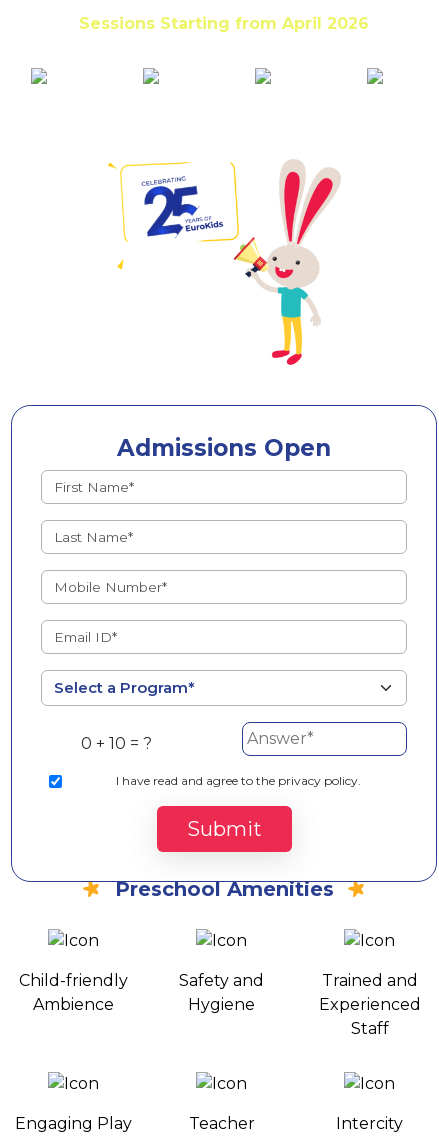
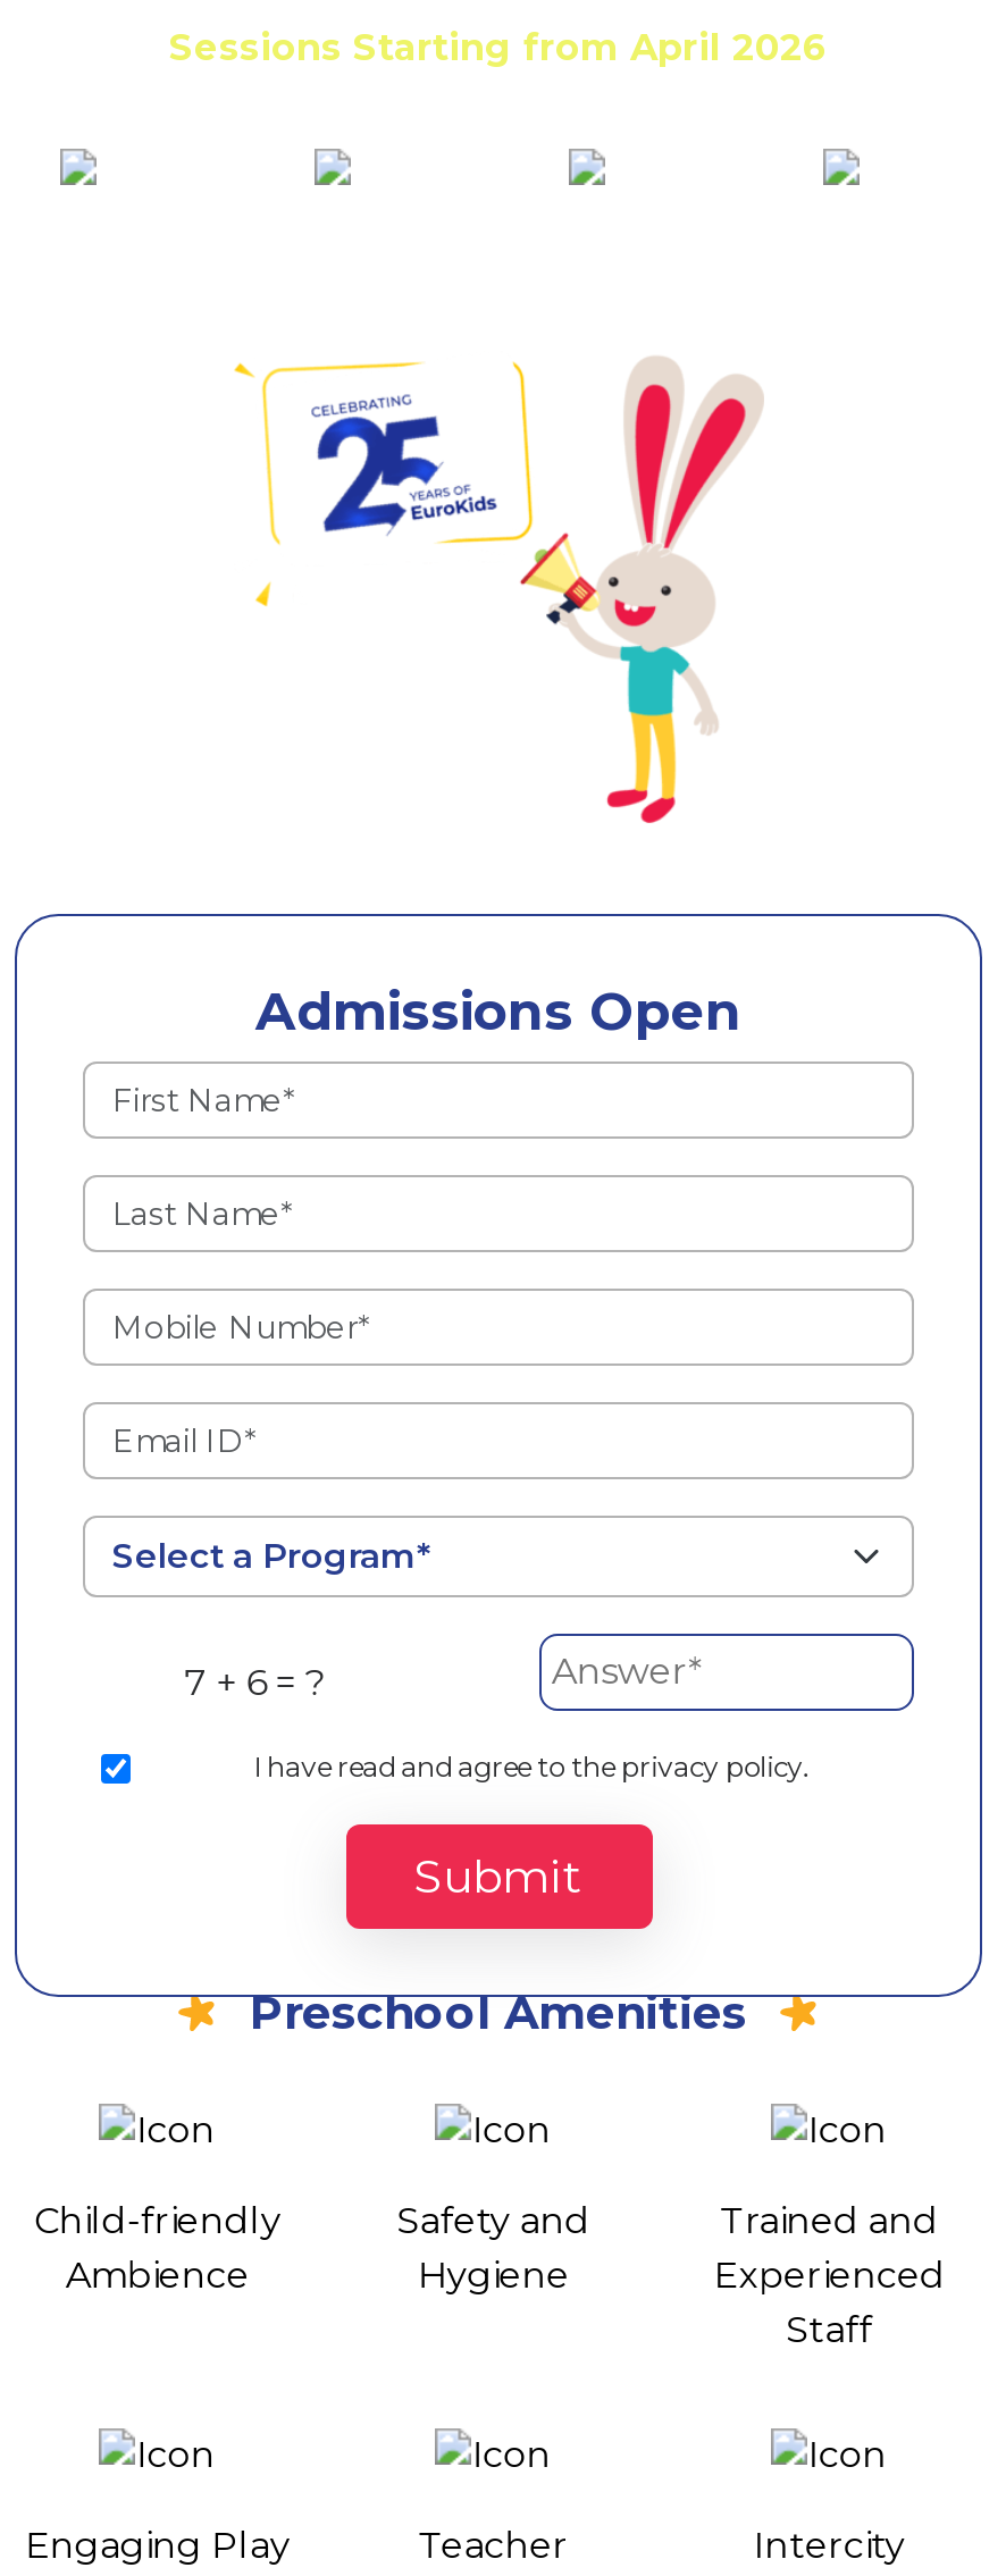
[81,734,152,753] 0 + 10 = ? -> [184,1660,325,1703] 7 + 6 = ?

